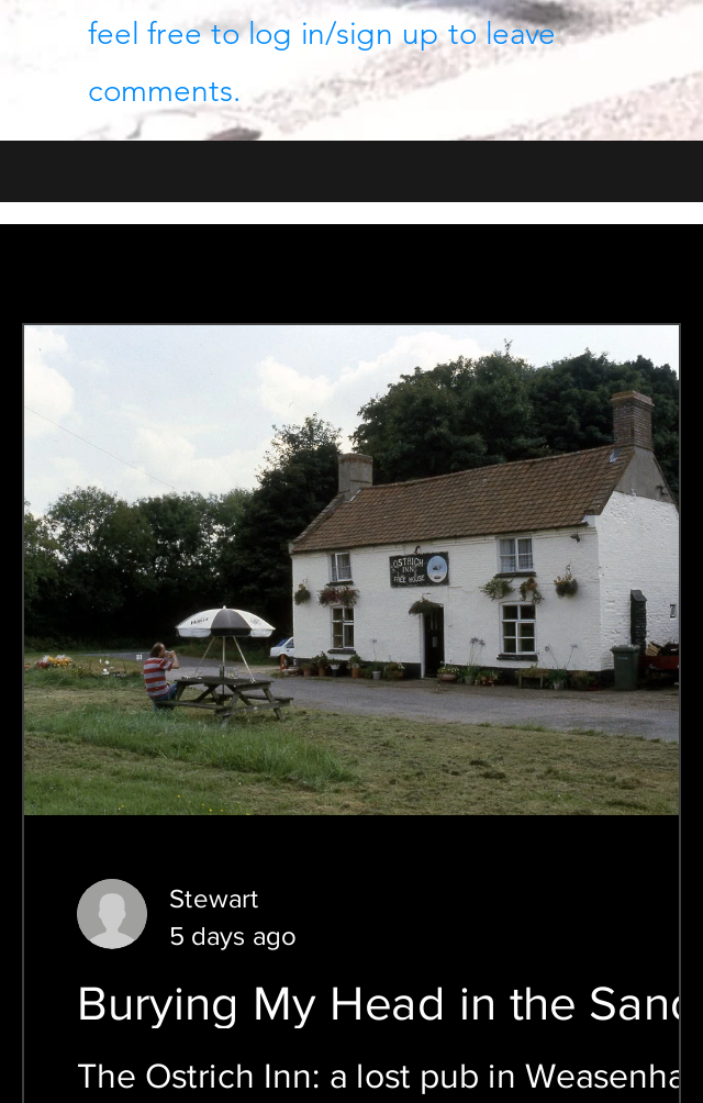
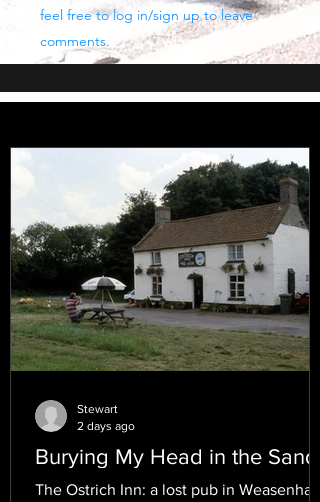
[169,920,297,950] 5 days ago -> [77,418,135,432] 2 days ago

